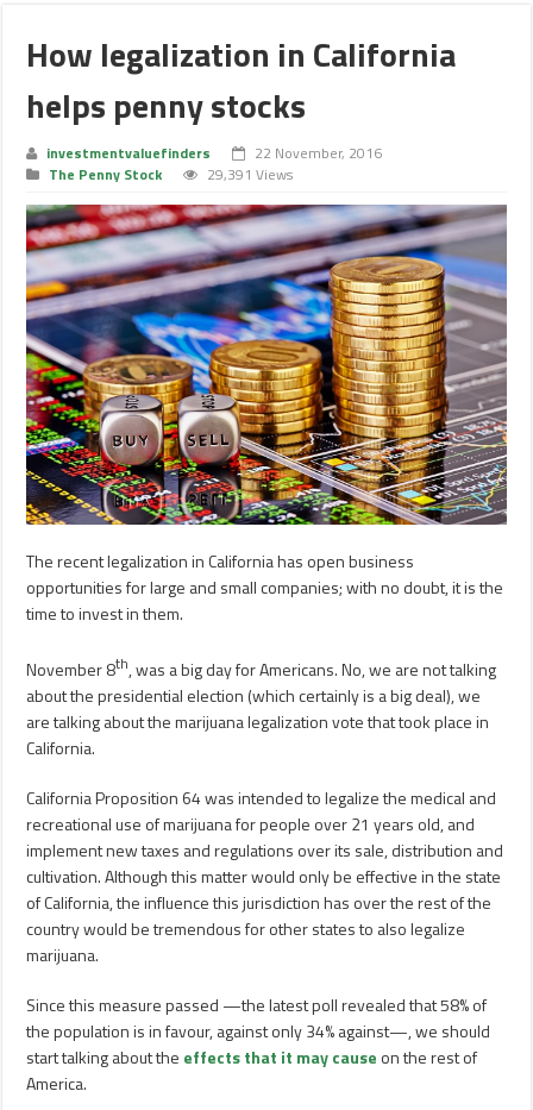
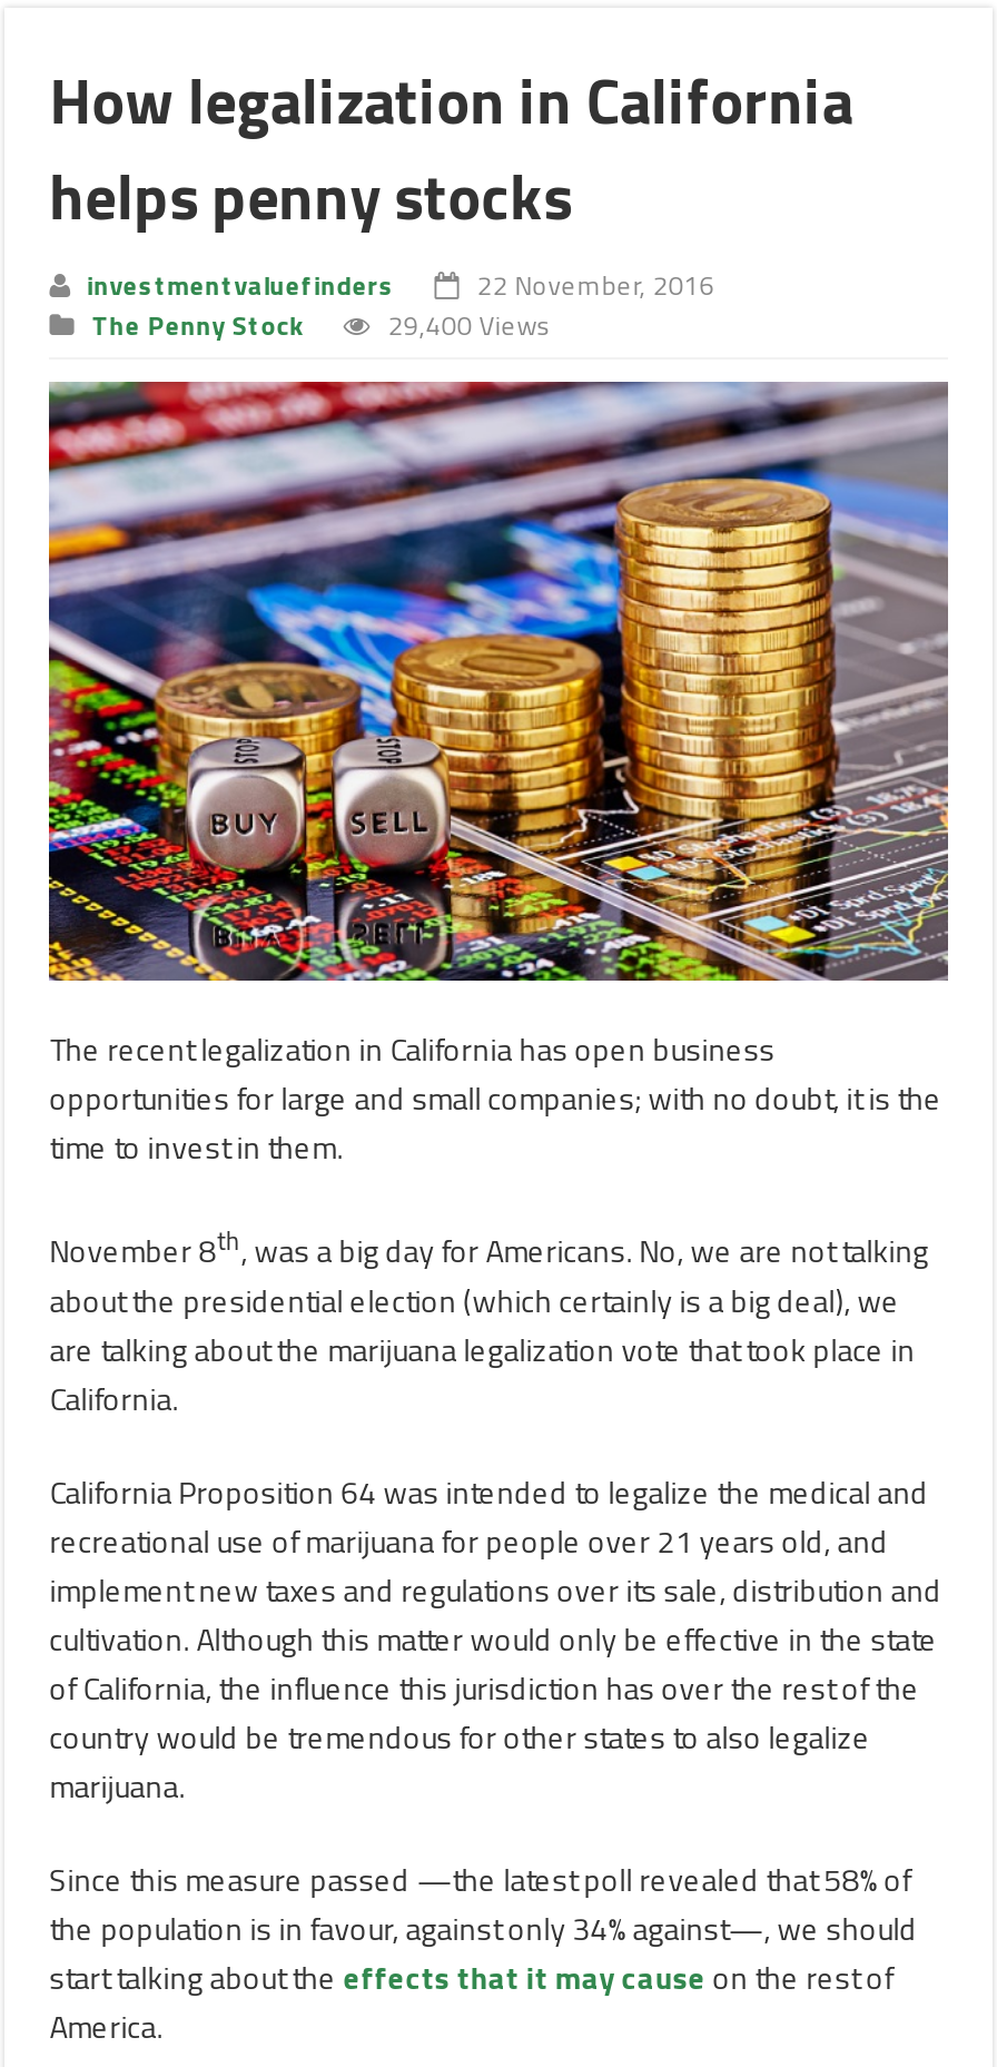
[207,165,293,186] 29,391 Views -> [388,307,548,347] 29,400 Views

